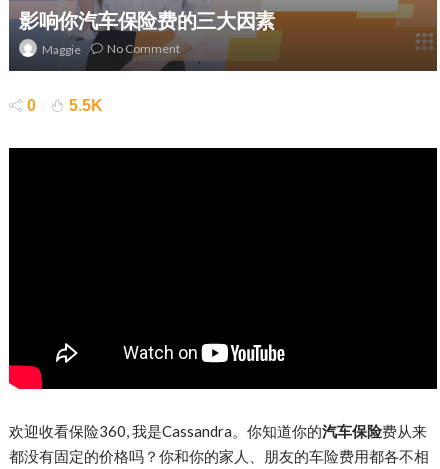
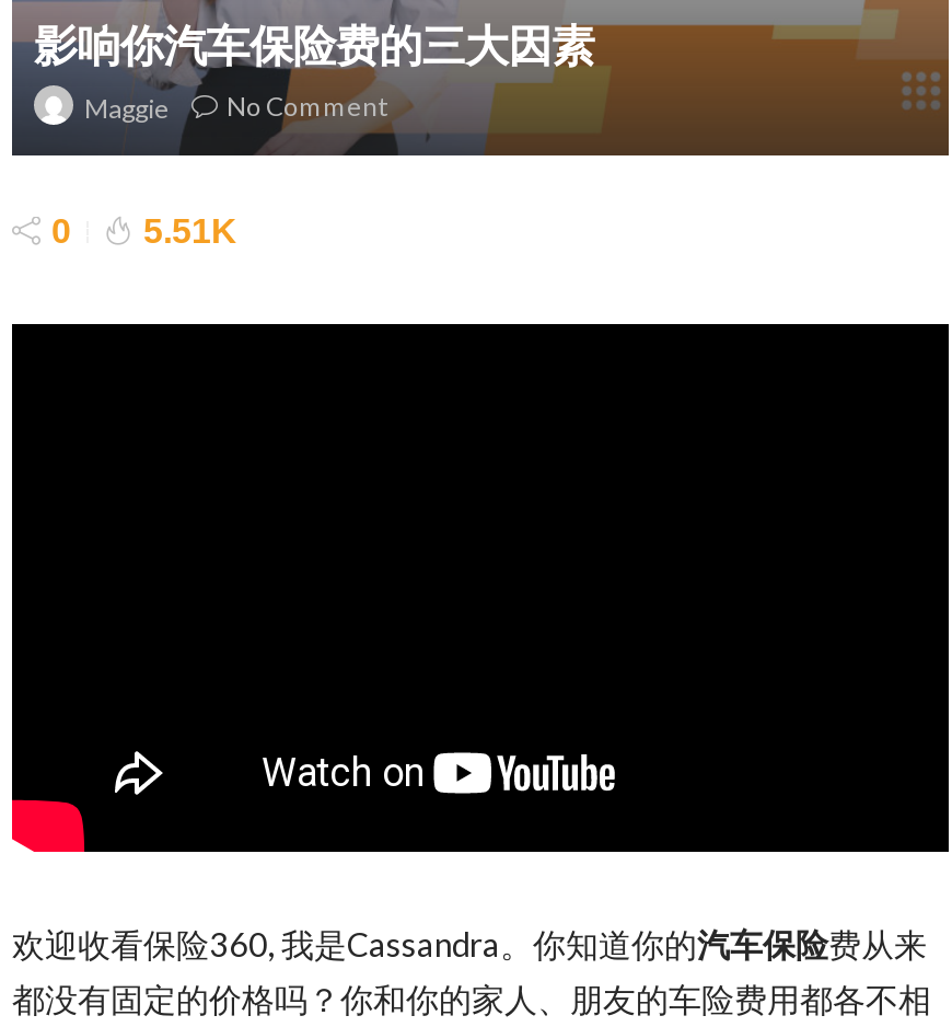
[27,97,103,114] 0 5.5K -> [51,213,237,250] 0 5.51K

